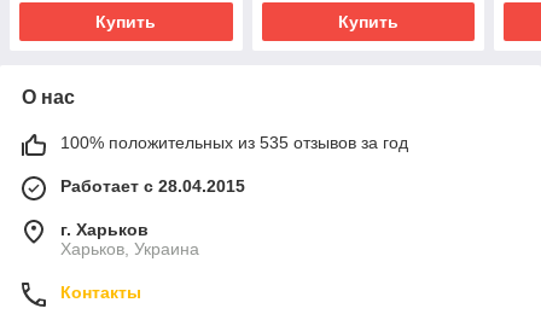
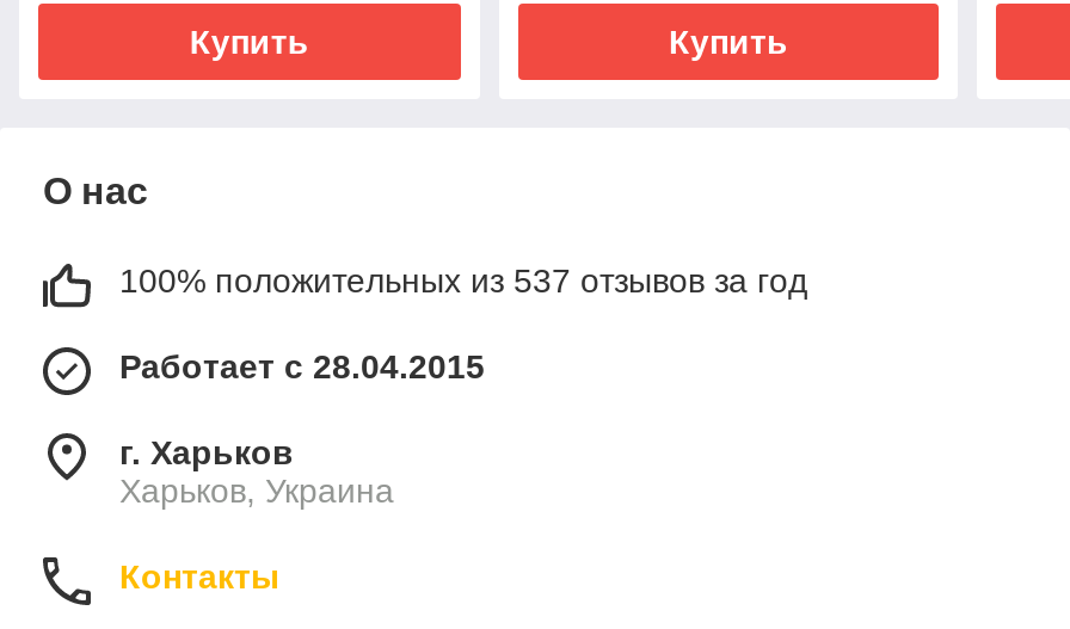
[60,133,408,153] 100% положительных из 535 отзывов за год -> [119,262,807,301] 100% положительных из 537 отзывов за год

